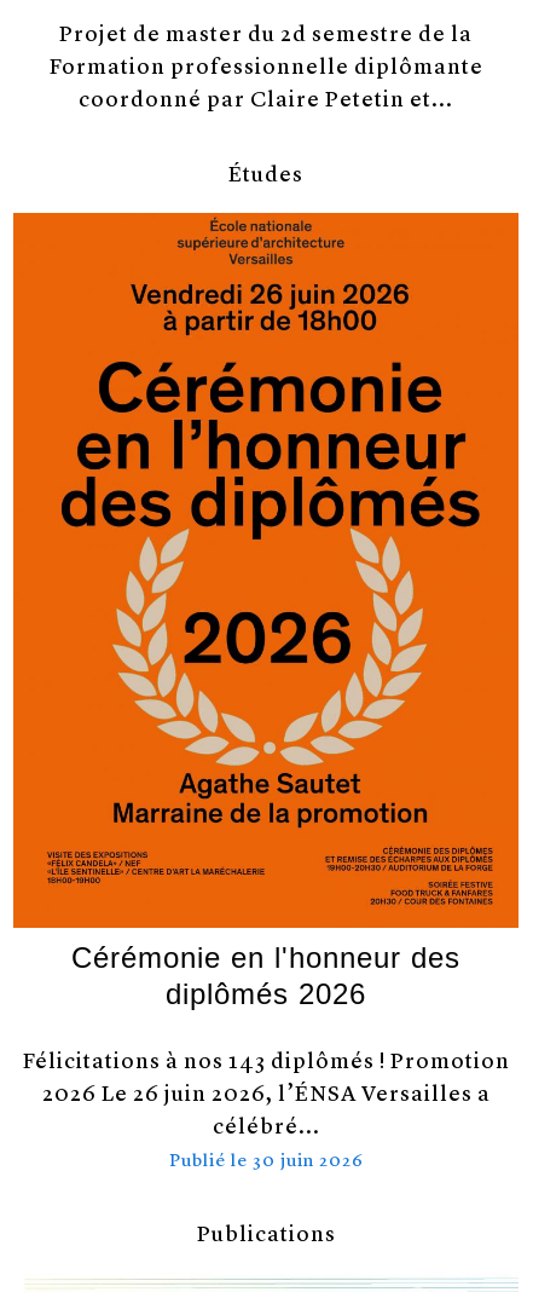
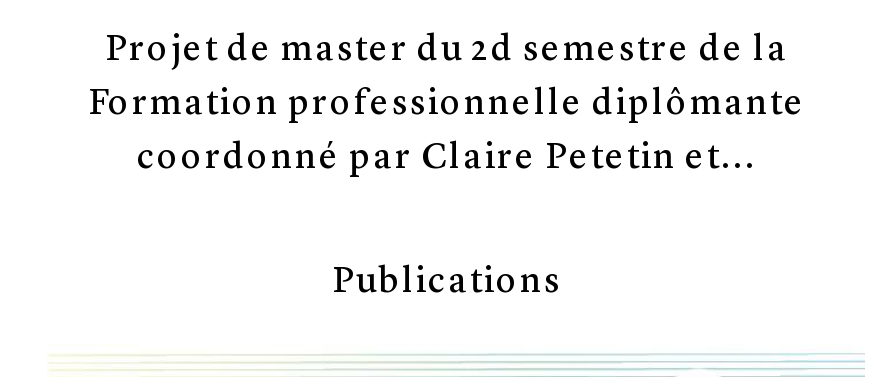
[228,157,303,187] Études -> none
[12,212,520,1171] [image] | Cérémonie en l'honneur des | diplômés 2026 | Félicitations à nos 143 diplômés ! Promotion | 2026 Le 26 juin 2026, l’ÉNSA Versailles a | célébré... | Publié le 30 juin 2026 -> none

